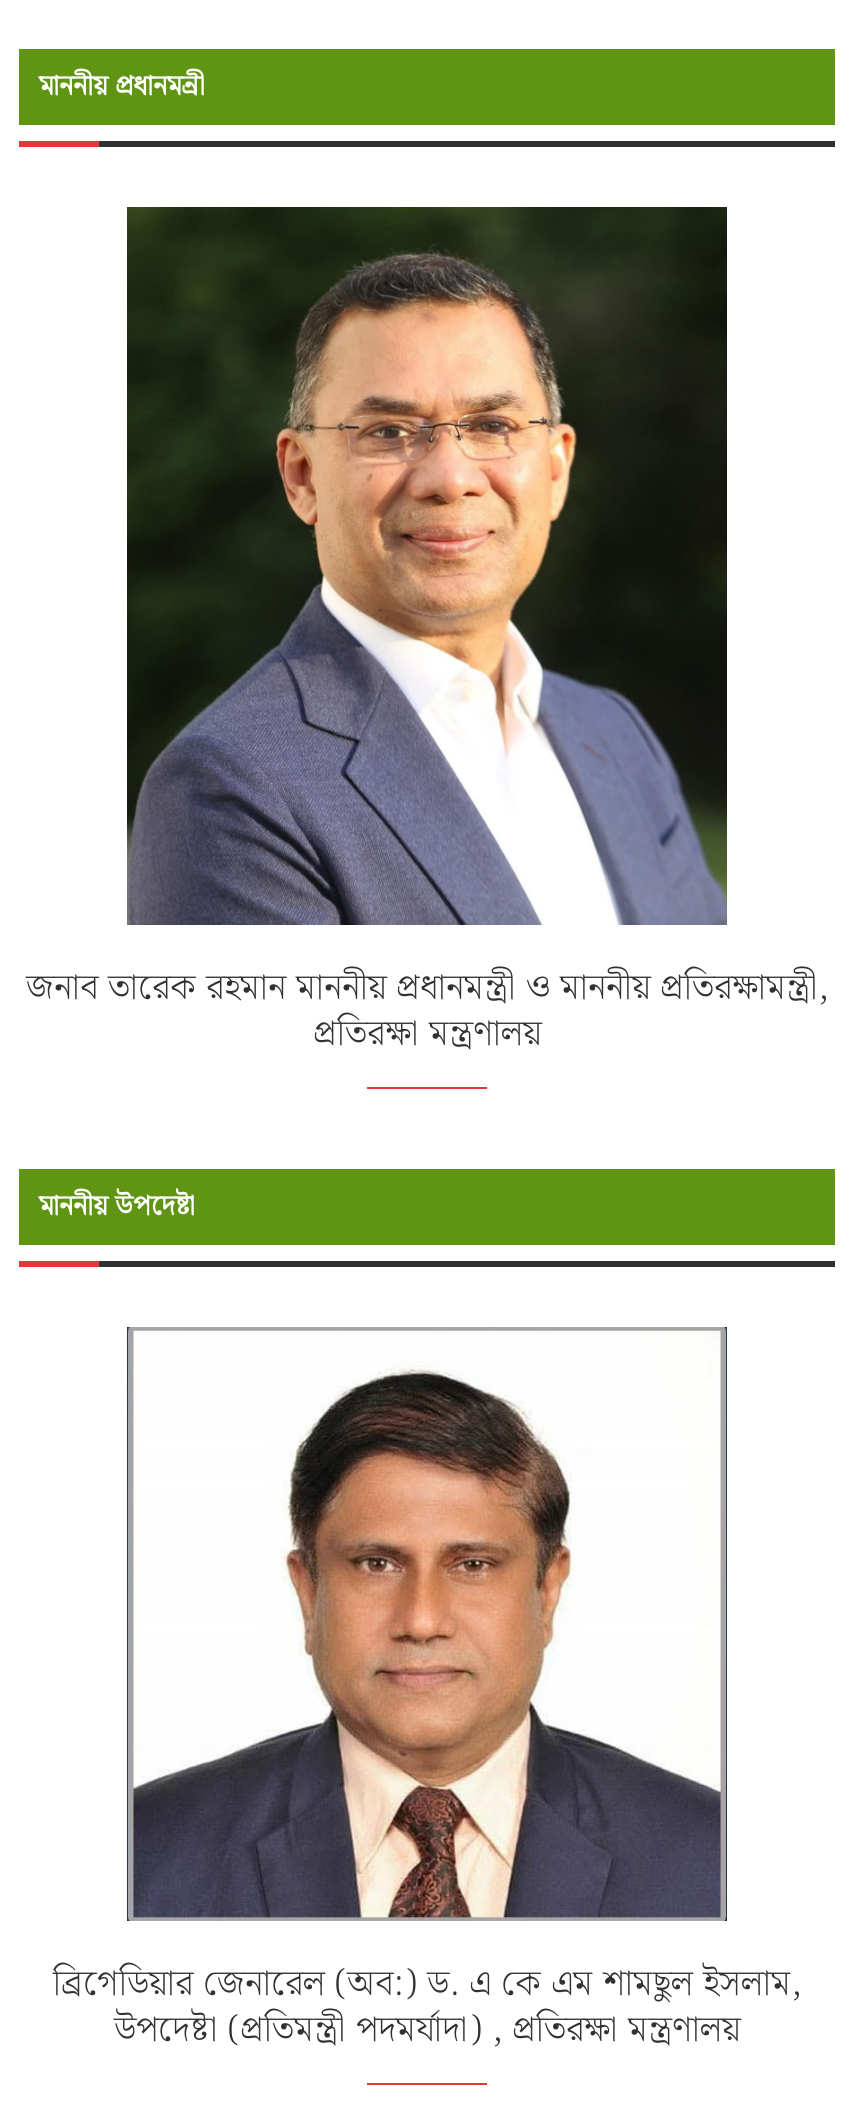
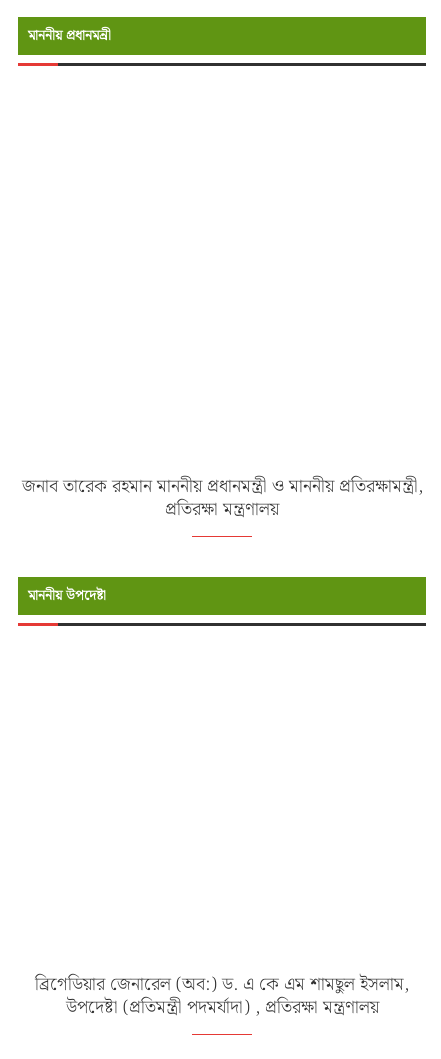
[125,205,729,927] [image] -> none
[125,1325,729,1923] [image] -> none

